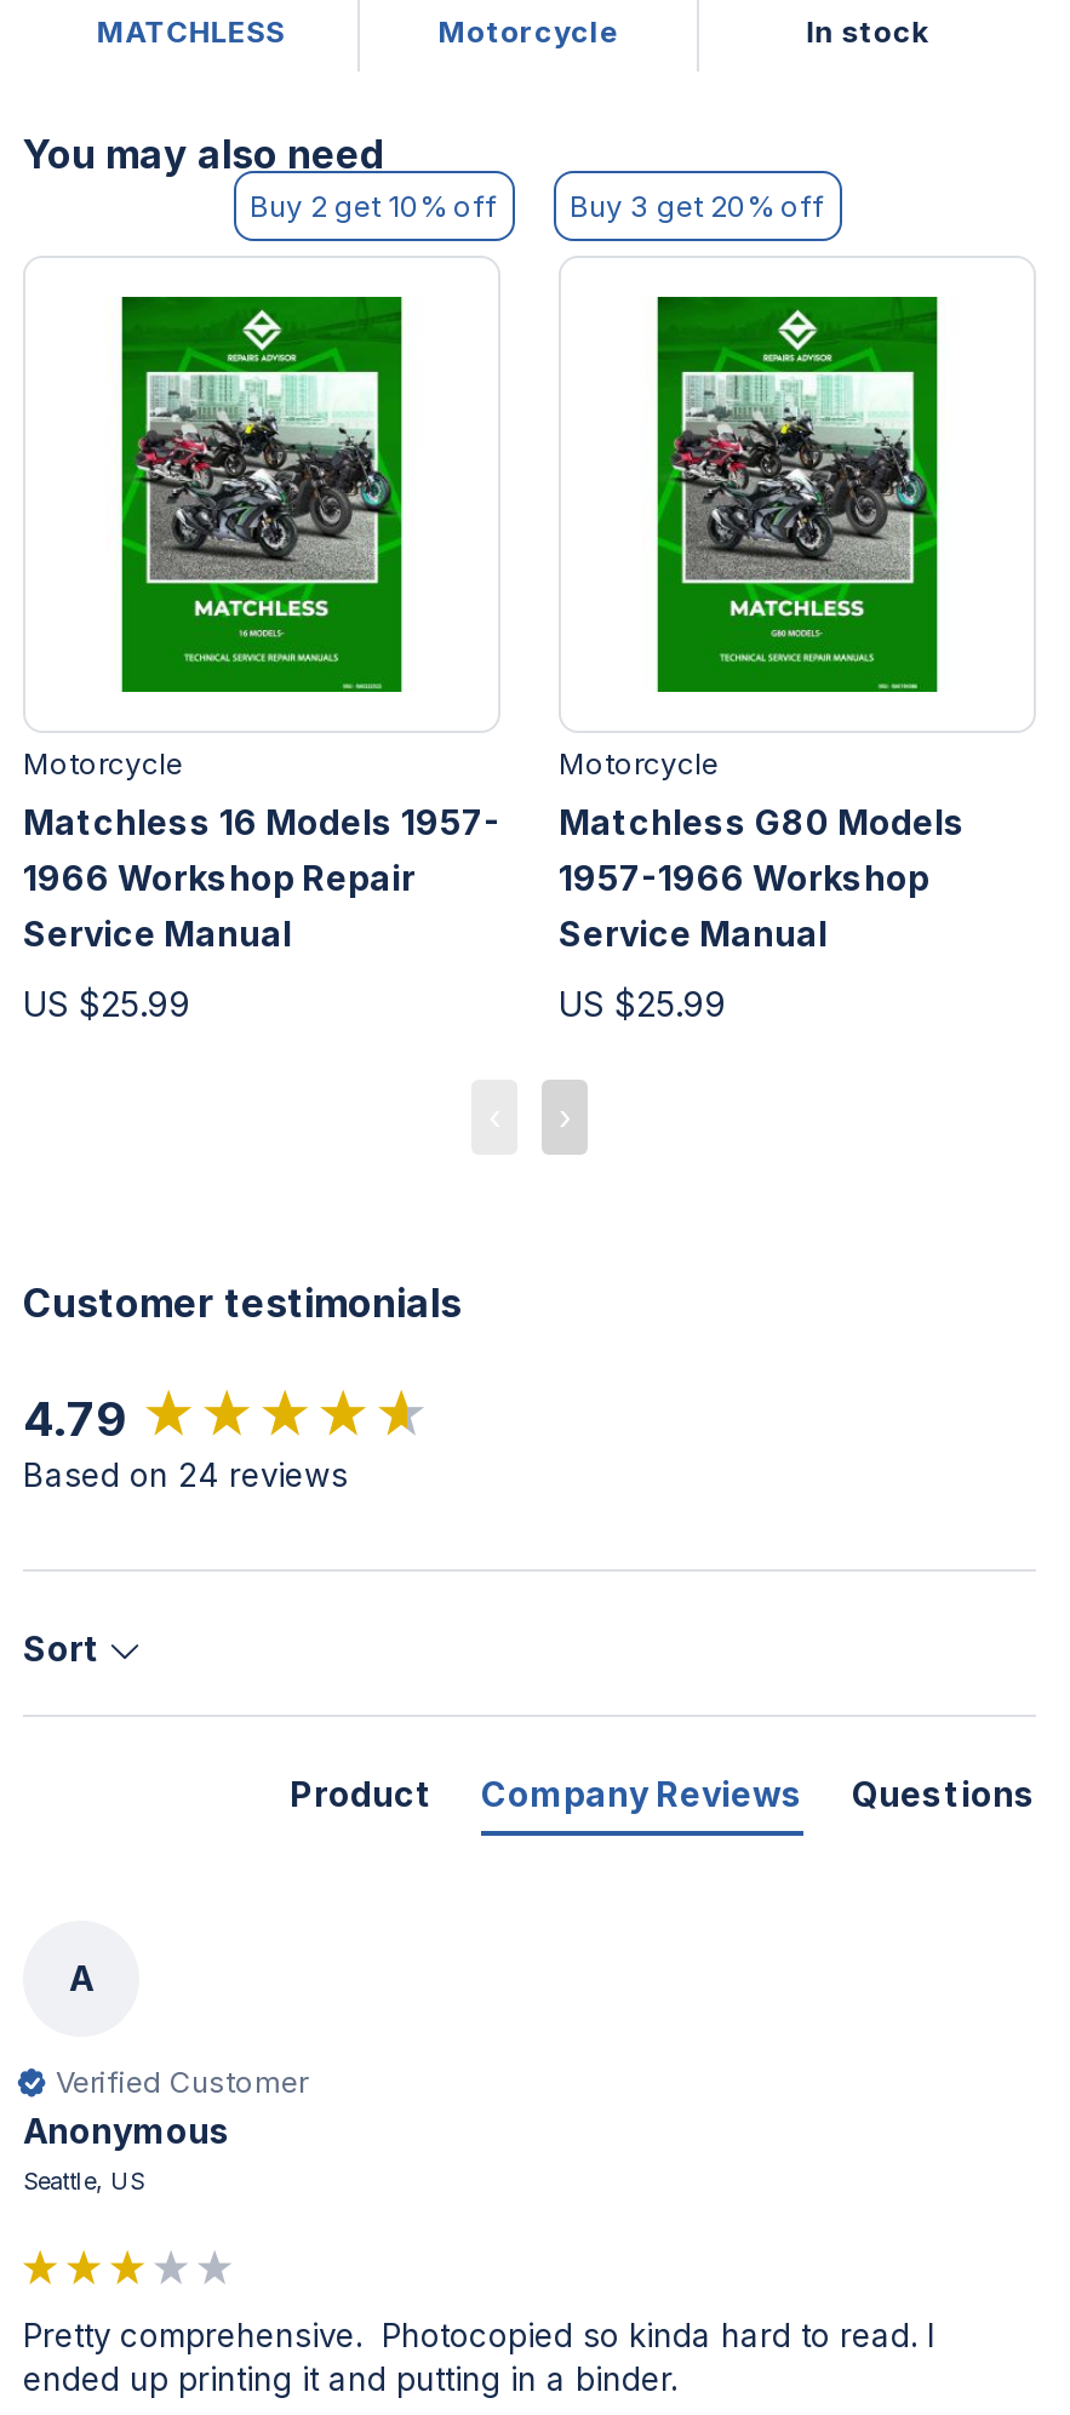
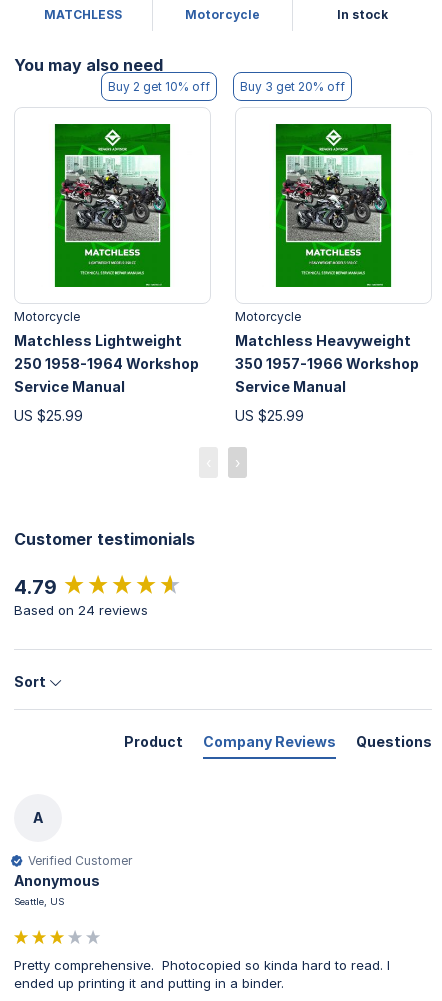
[23,800,500,897] Matchless 16 Models 1957- | 1966 Workshop Repair -> [14,332,199,372] Matchless Lightweight | 250 1958-1964 Workshop
[559,800,966,897] Matchless G80 Models | 1957-1966 Workshop -> [235,332,419,372] Matchless Heavyweight | 350 1957-1966 Workshop

